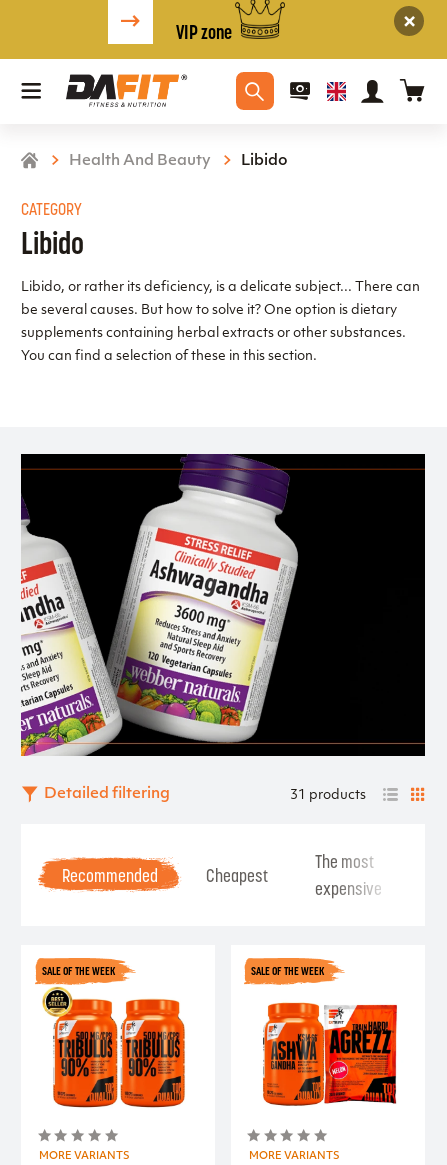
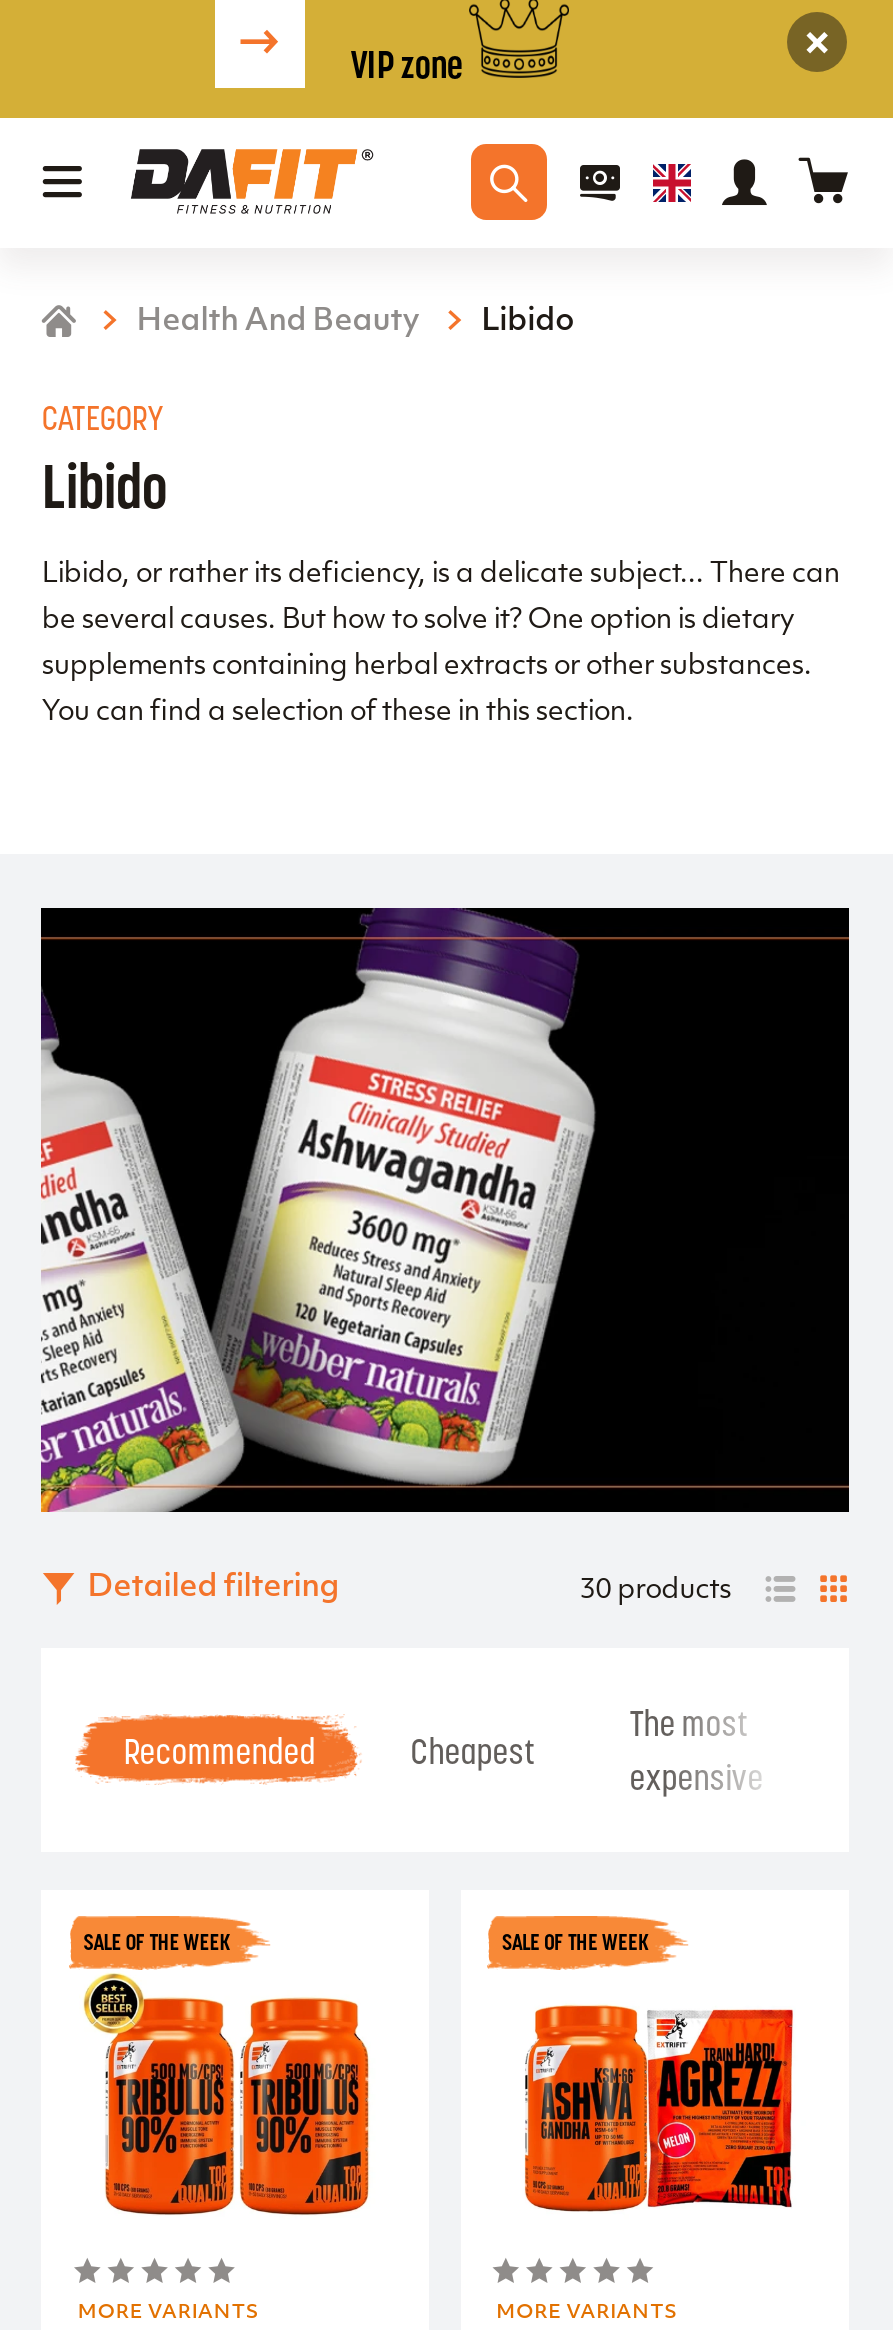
[290,789,366,802] 31 products -> [579,1579,731,1605] 30 products

